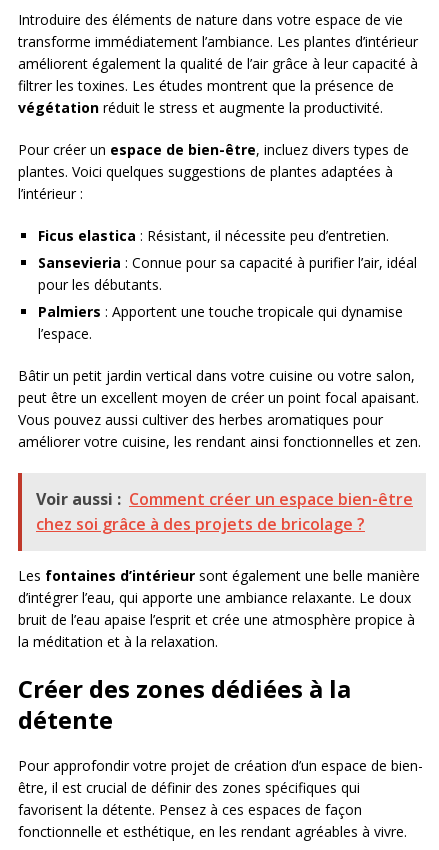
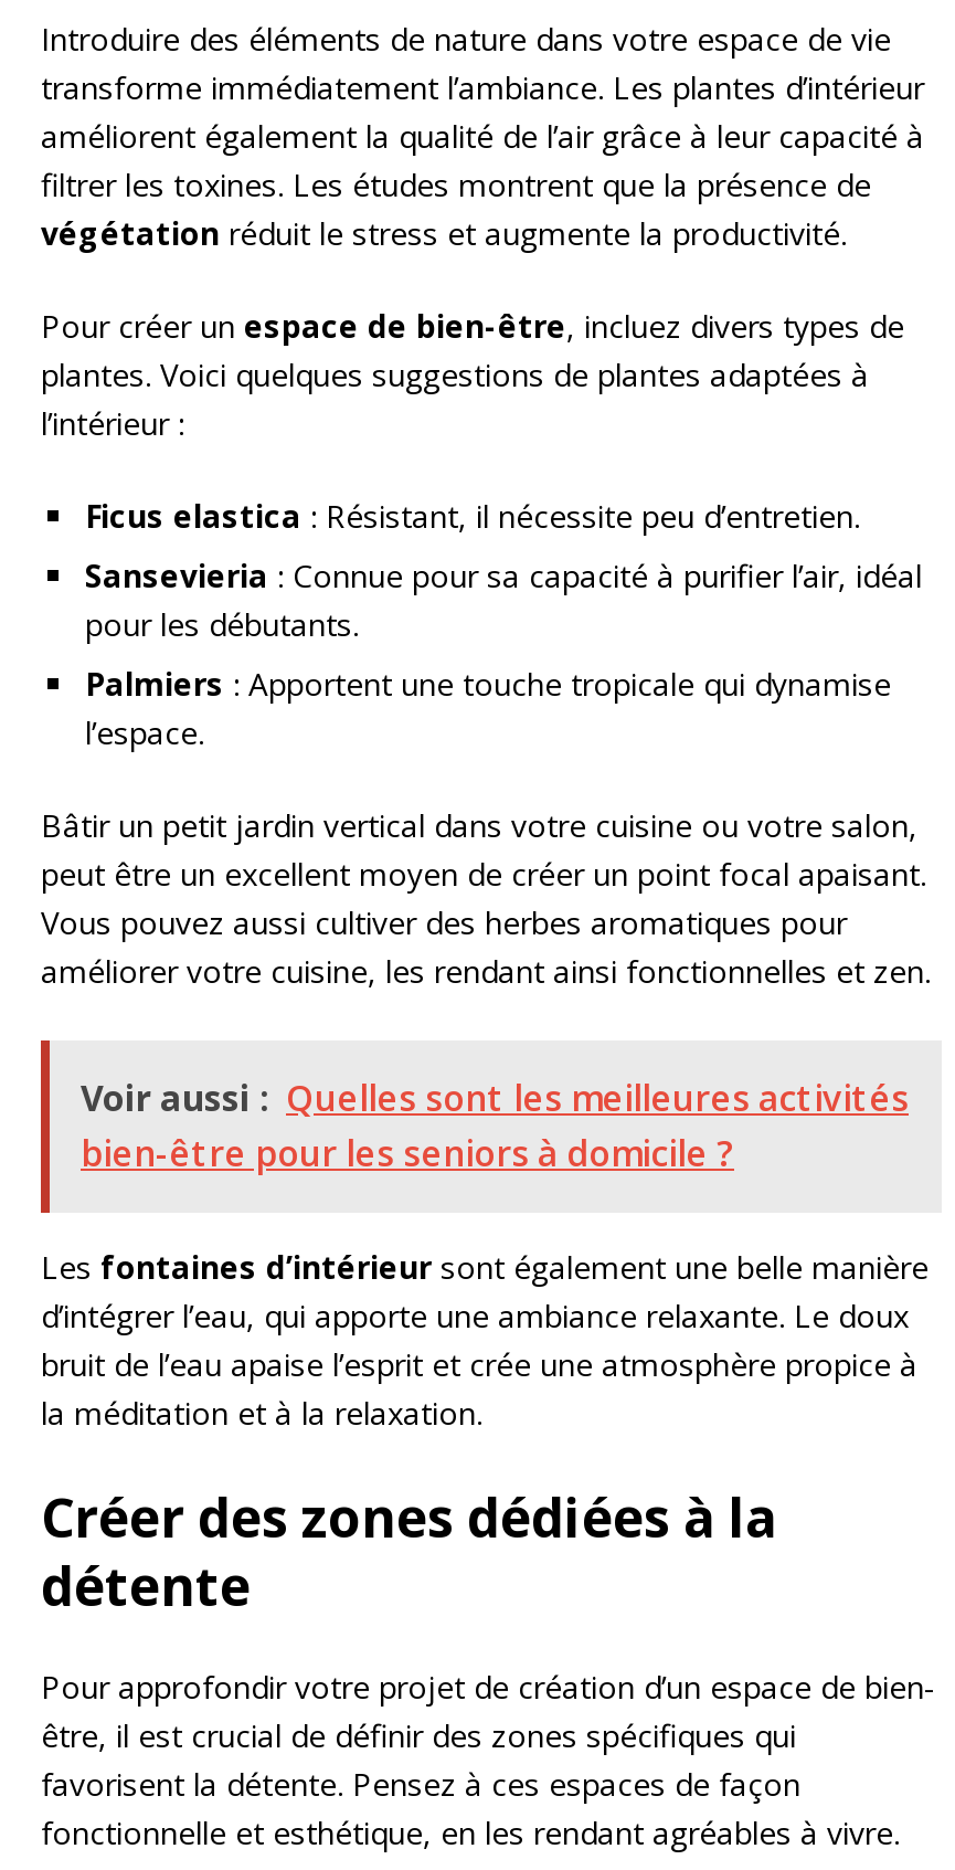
[36,488,413,535] Voir aussi : Comment créer un espace bien-être | chez soi grâce à des projets de bricolage ? -> [81,1074,909,1177] Voir aussi : Quelles sont les meilleures activités | bien-être pour les seniors à domicile ?

